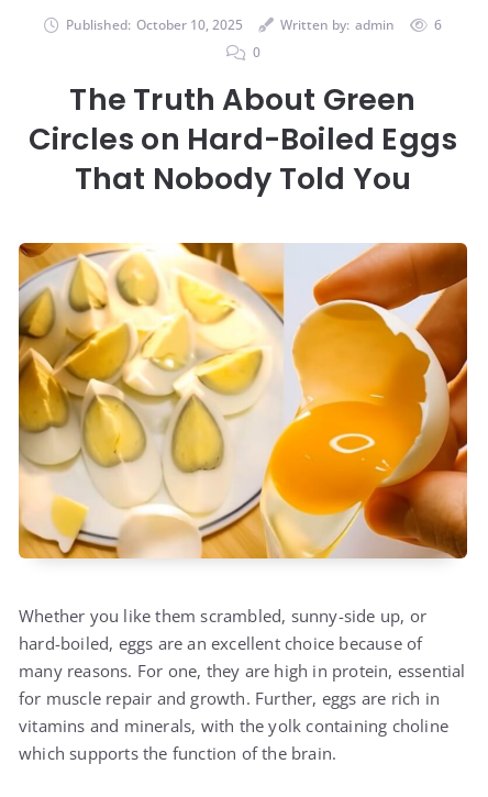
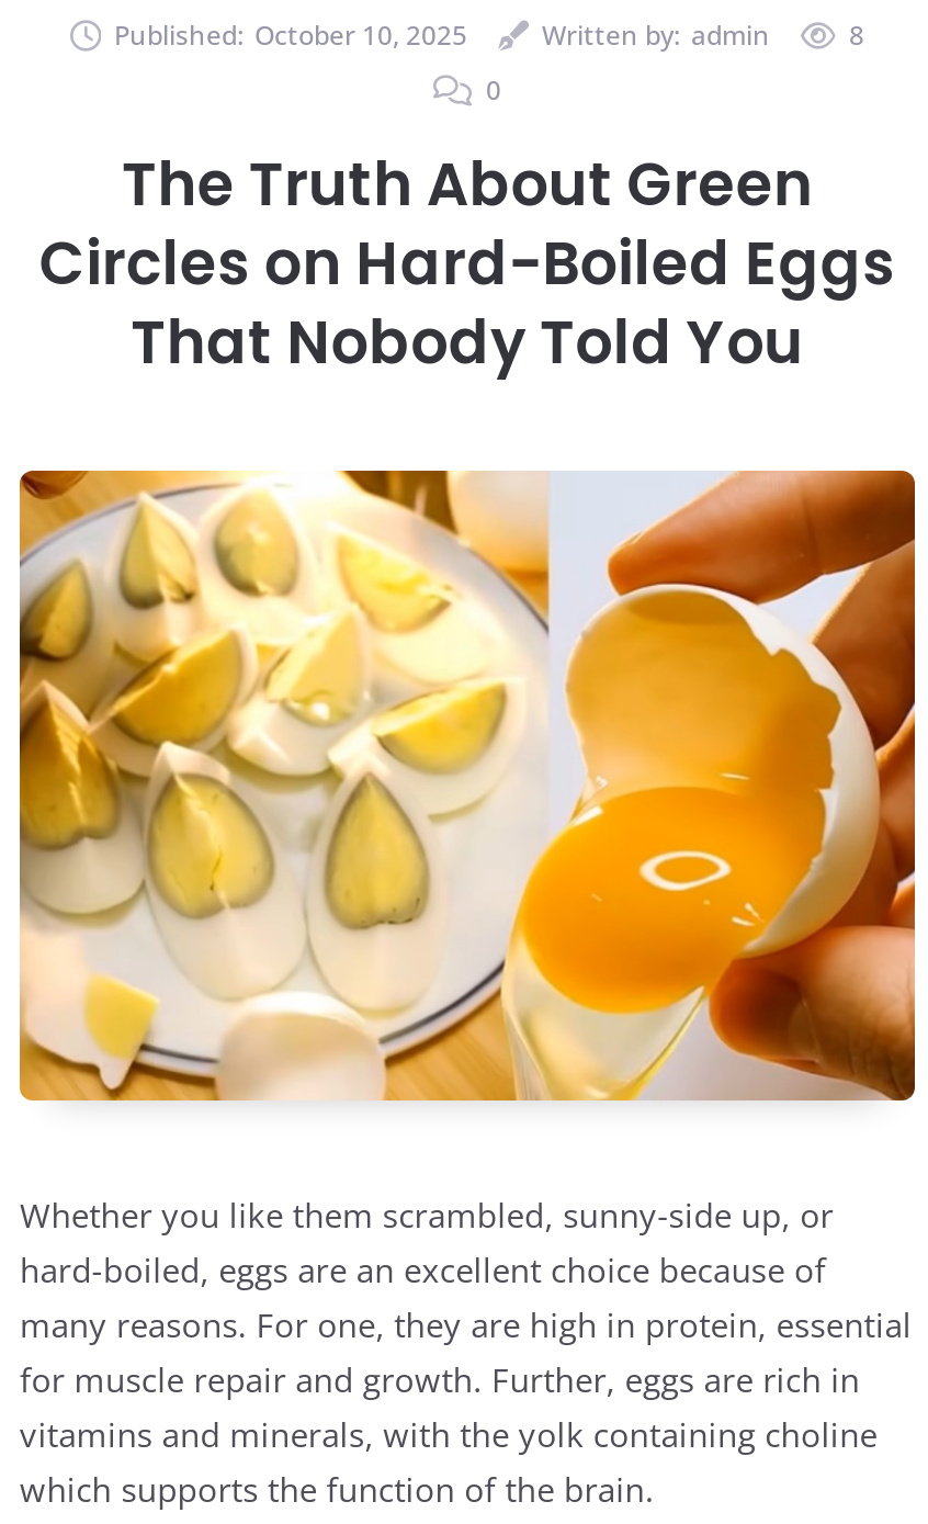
[434,15,442,34] 6 -> [849,16,864,54] 8

